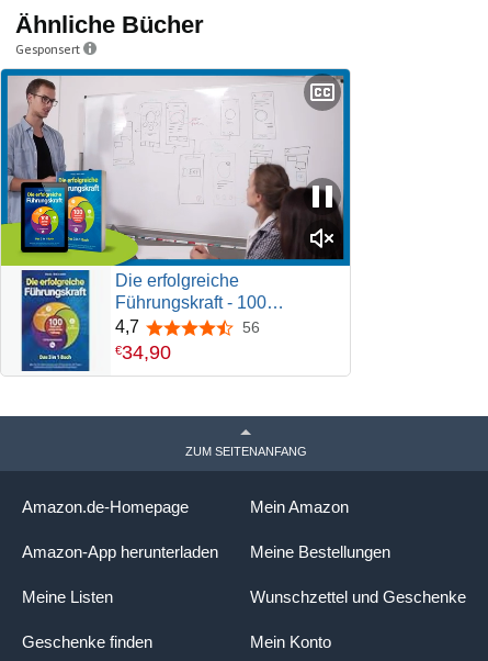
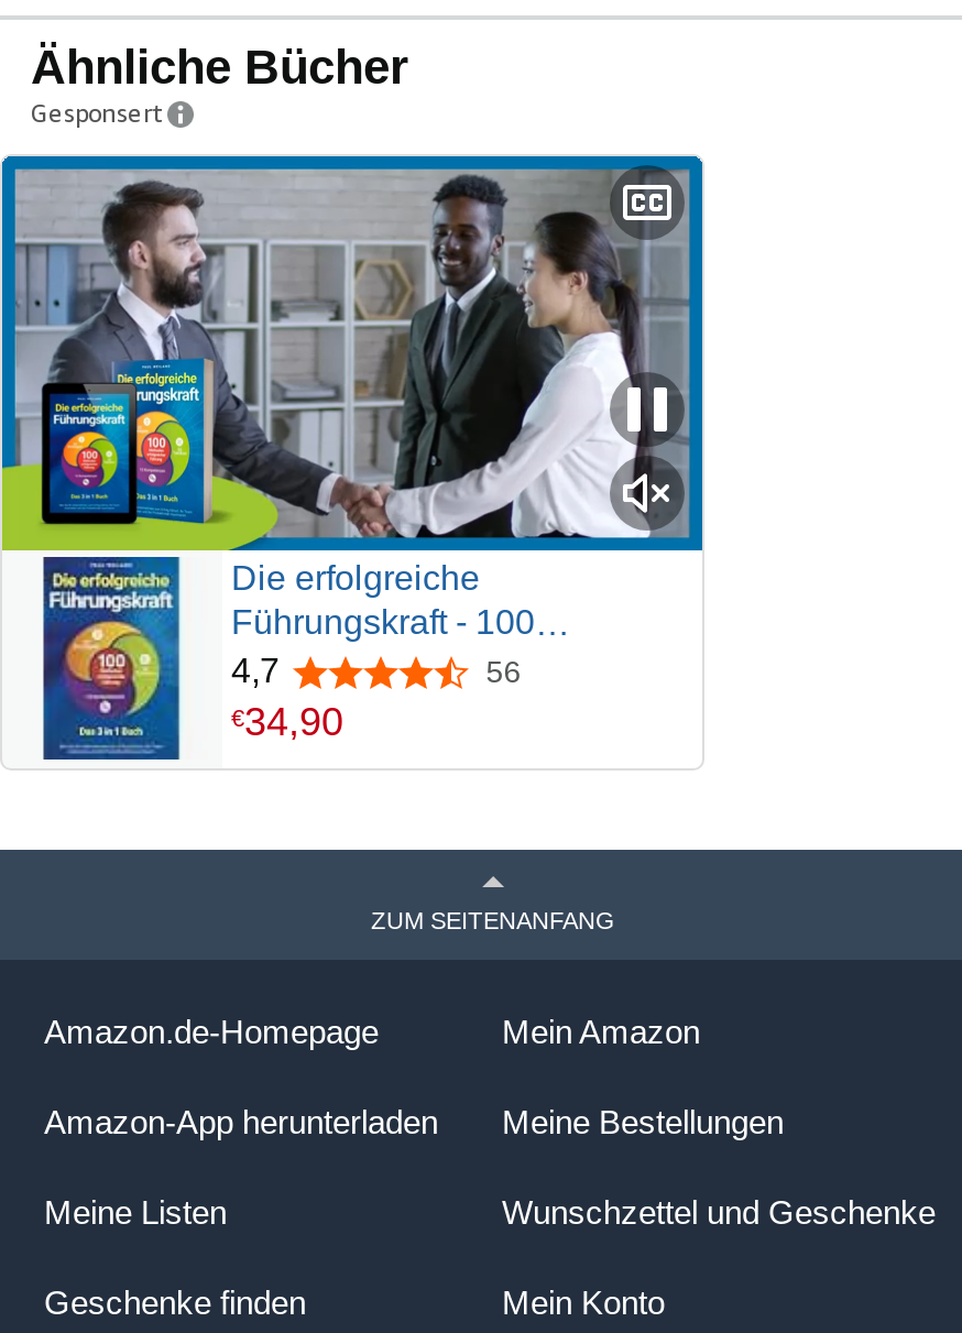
[7,76,344,260] [image] -> [15,170,691,539] [image]

